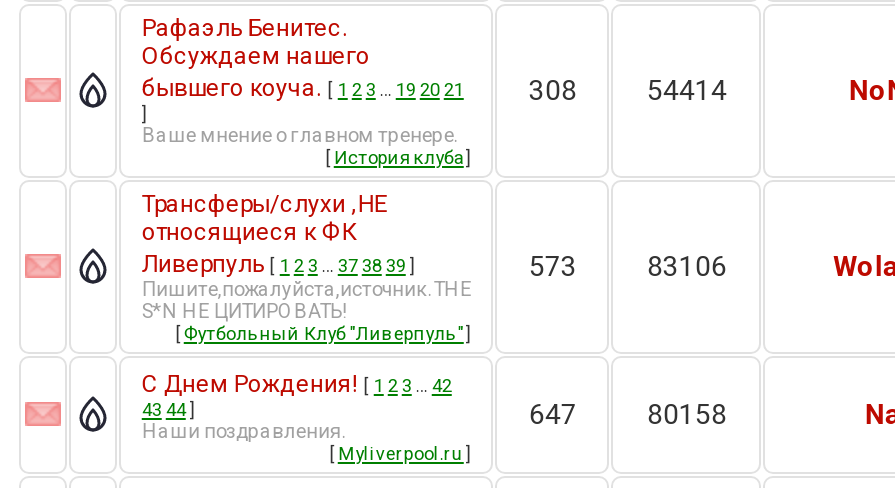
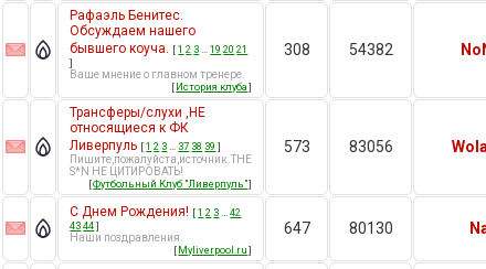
[647,74,727,106] 54414 -> [349,41,393,58] 54382
[647,250,727,282] 83106 -> [349,138,393,155] 83056
[647,398,727,430] 80158 -> [349,219,393,237] 80130

